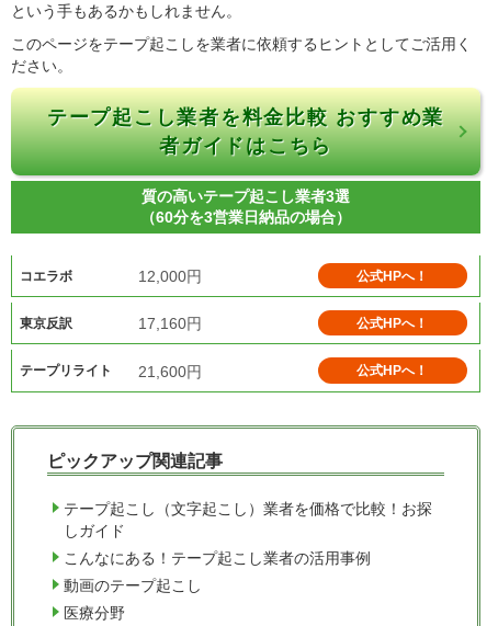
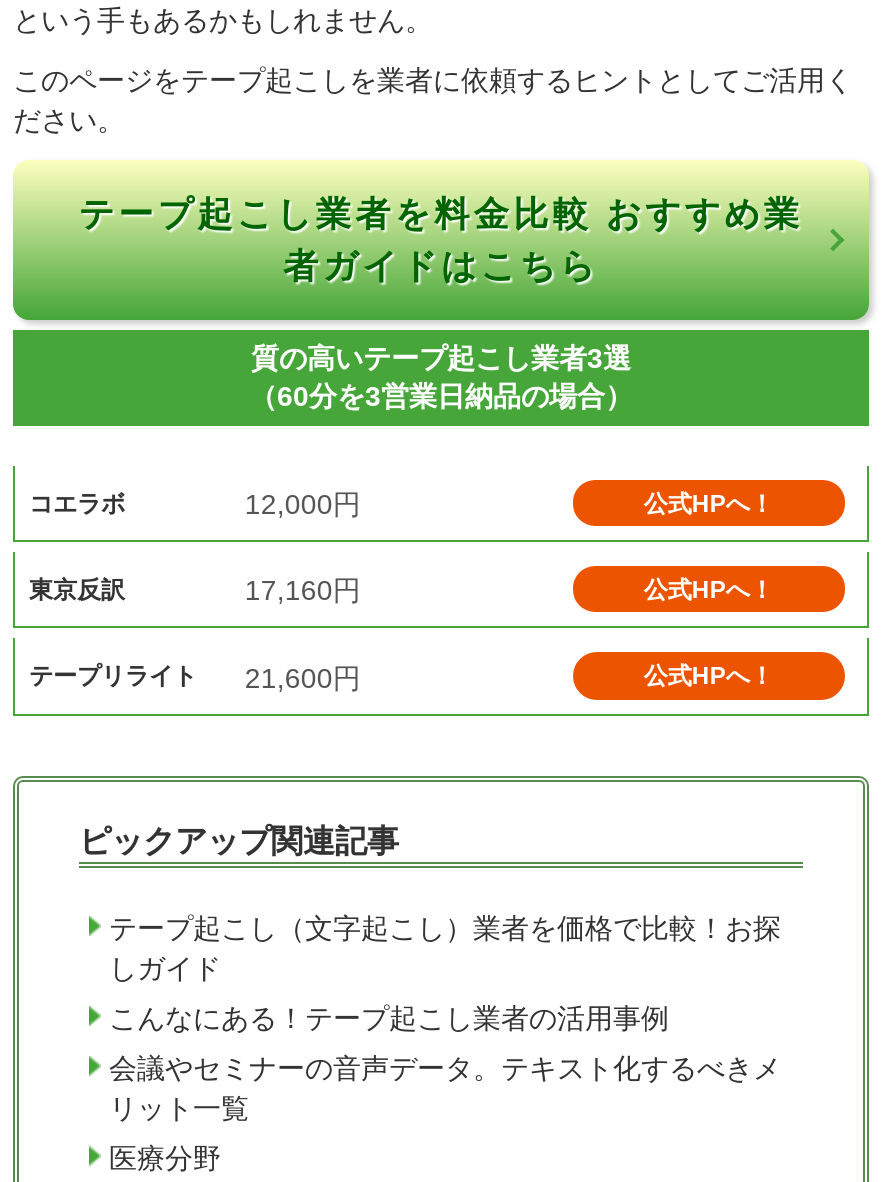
[64,576,202,594] 動画のテープ起こし -> [109,1051,781,1123] 会議やセミナーの音声データ。テキスト化するべきメ | リット一覧

